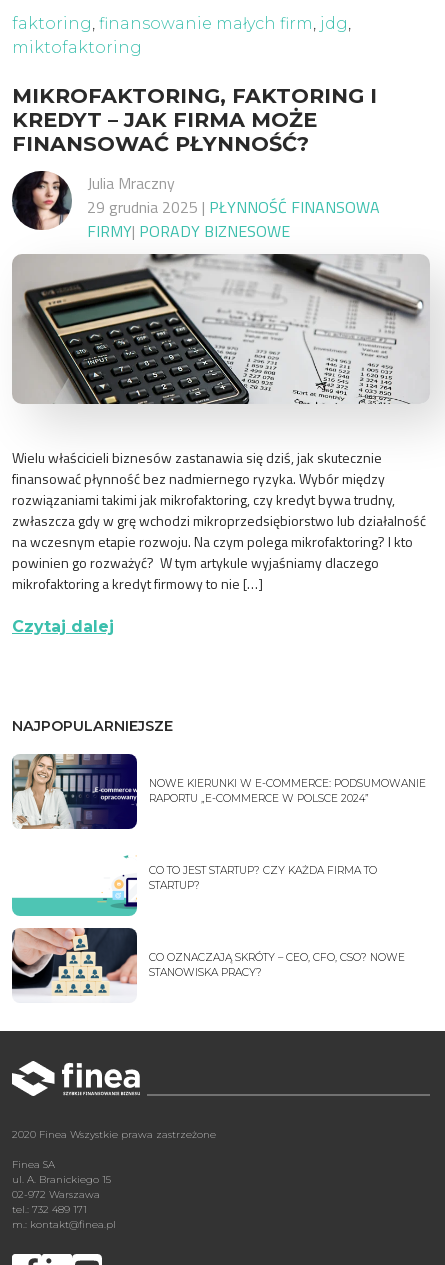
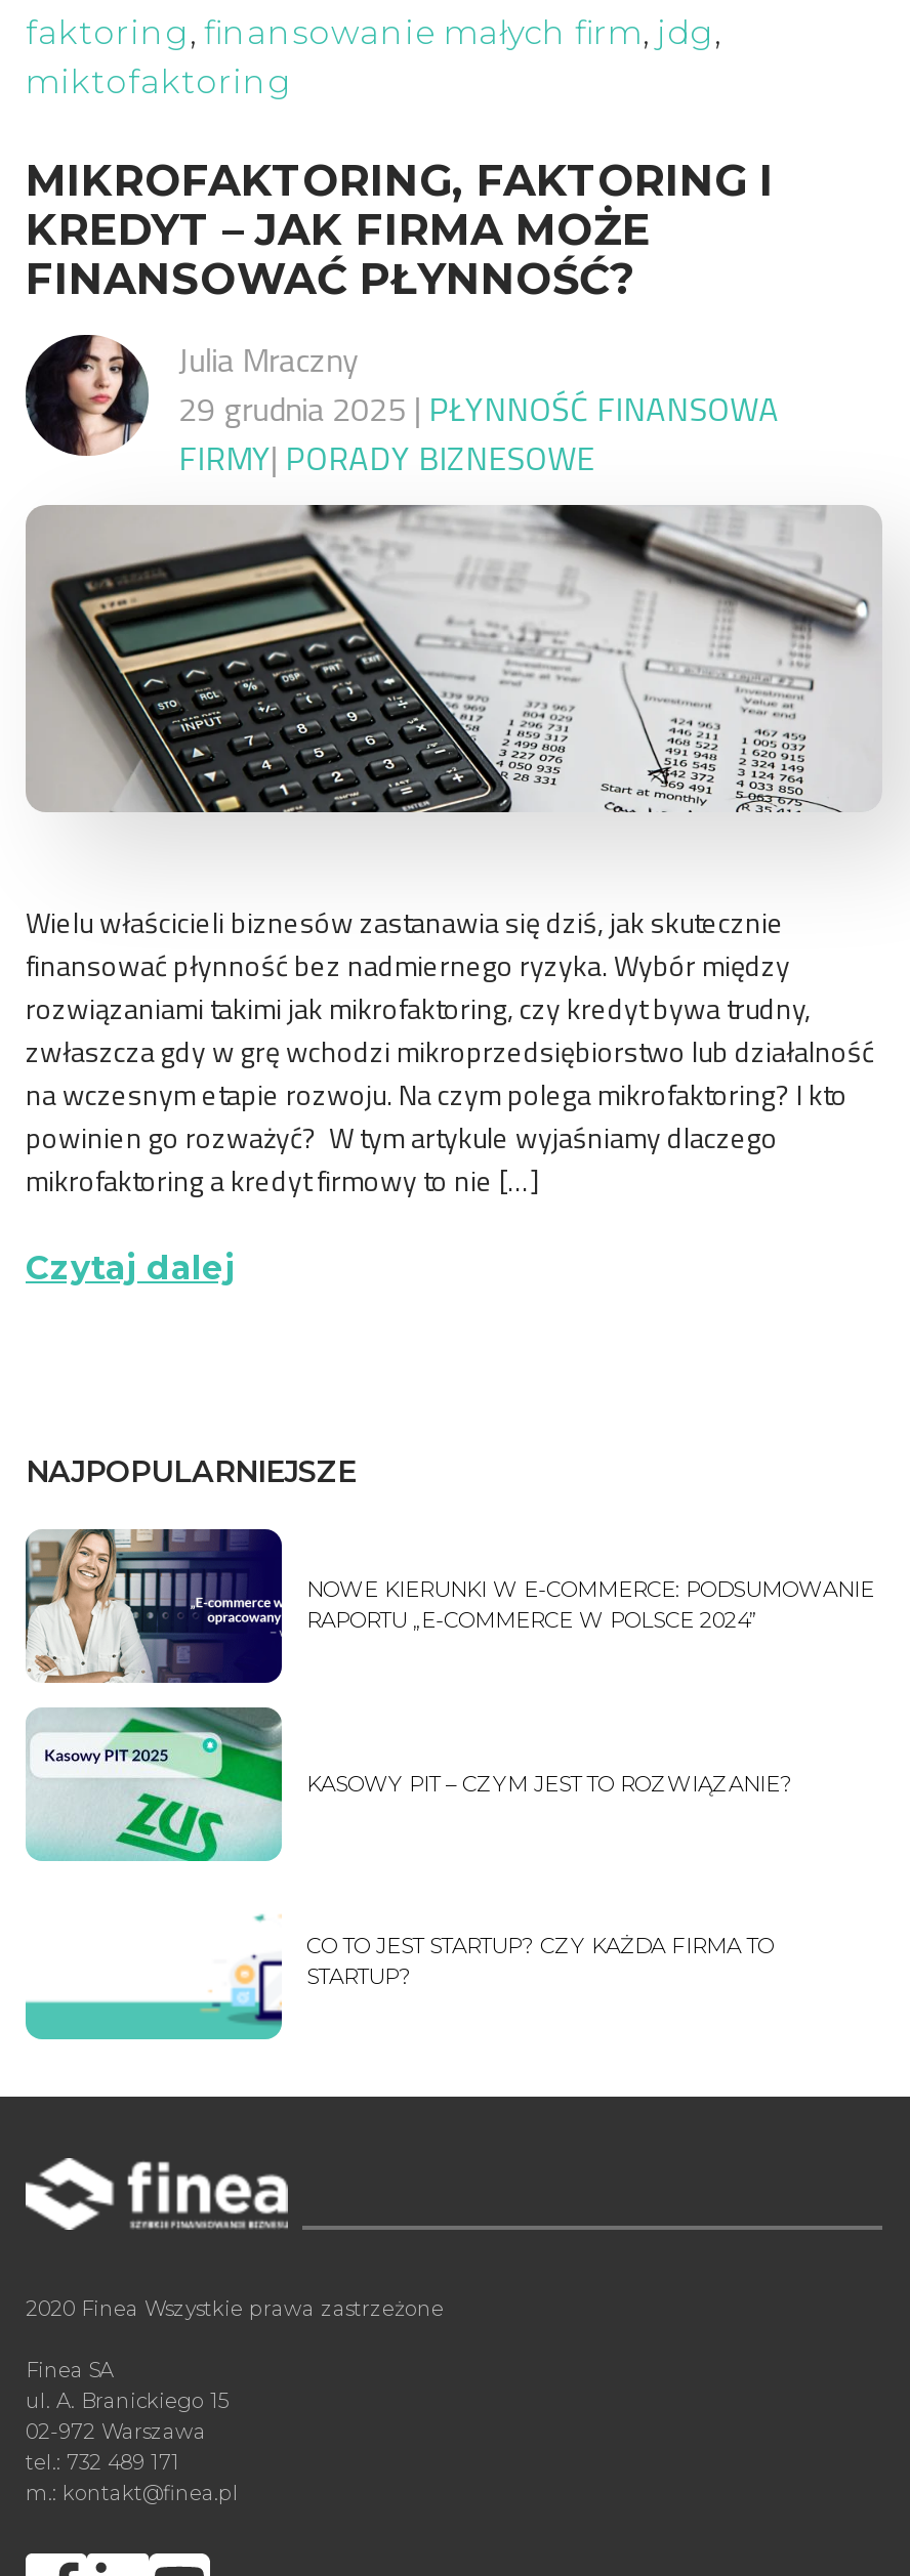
none -> [26,1707,792,1861] [image] | KASOWY PIT – CZYM JEST TO ROZWIĄZANIE?
moved [149,864,377,892] -> [306,1933,774,1991]: CO TO JEST STARTUP? CZY KAŻDA FIRMA TO | STARTUP?
[11,927,405,1003] [image] | CO OZNACZAJĄ SKRÓTY – CEO, CFO, CSO? NOWE | STANOWISKA PRACY? -> none

